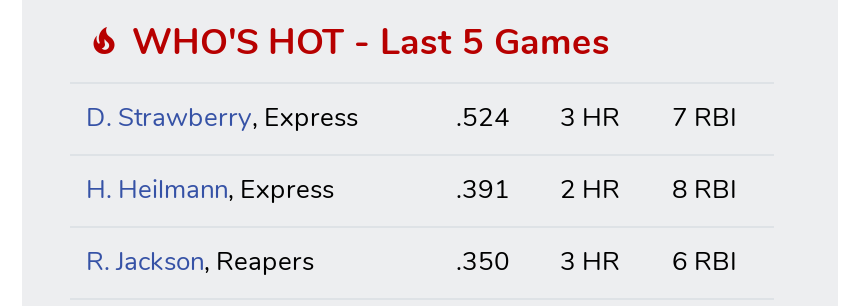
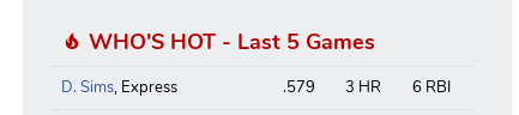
[86,100,736,280] D. Strawberry, Express | .524 | 3 HR | 7 RBI | H. Heilmann, Express | .391 | 2 HR | 8 RBI | R. Jackson, Reapers | .350 -> [61,76,315,98] D. Sims, Express | .579

